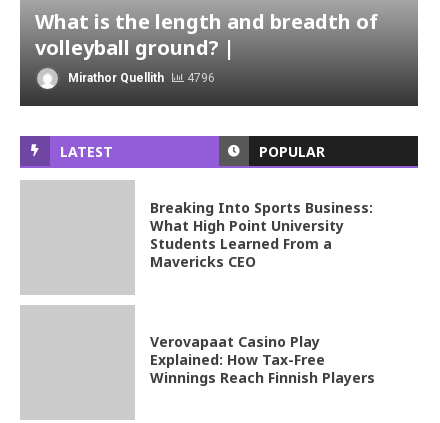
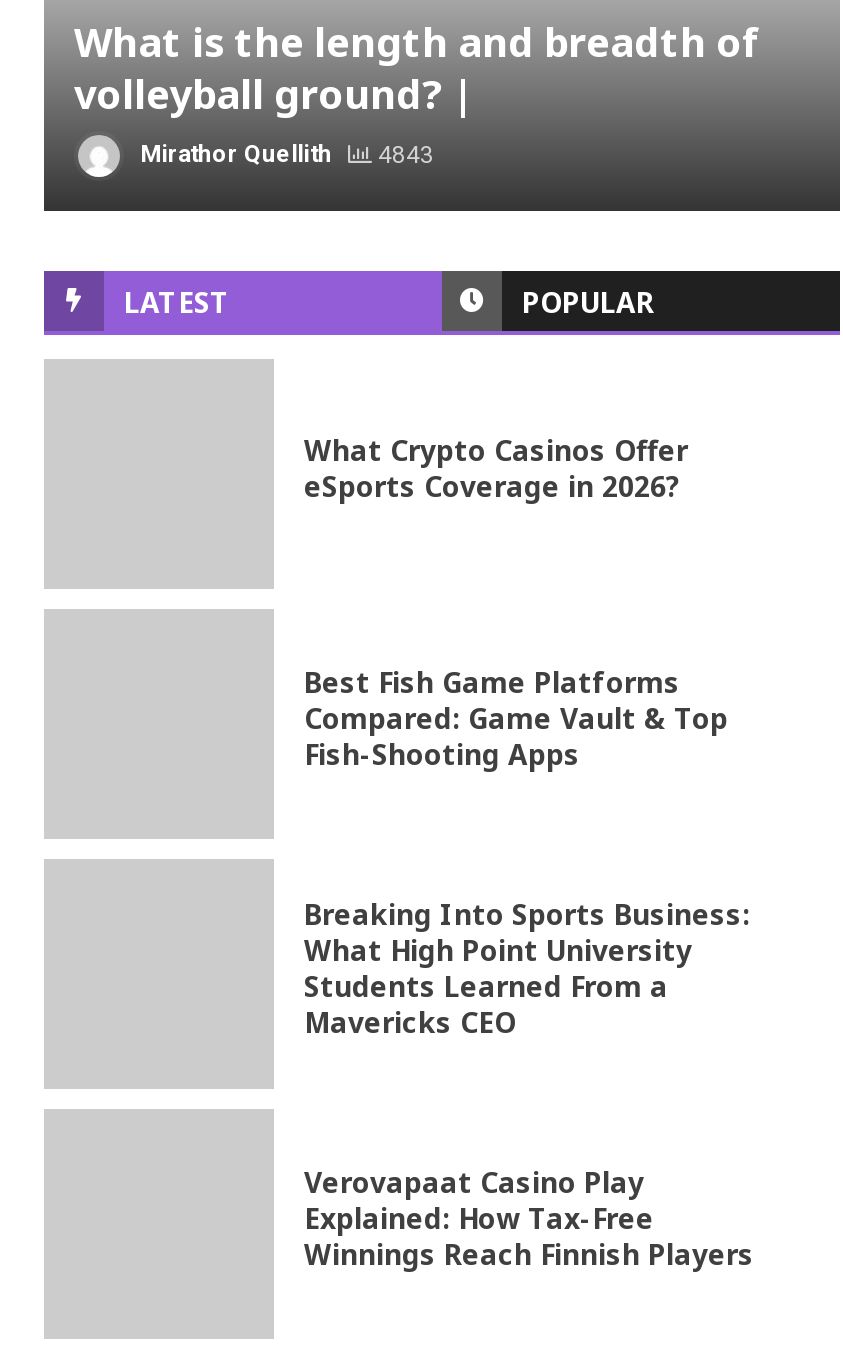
[65,71,215,85] Mirathor Quellith 4796 -> [134,140,434,168] Mirathor Quellith 4843
none -> [304,431,688,505] What Crypto Casinos Offer | eSports Coverage in 2026?
none -> [304,663,728,773] Best Fish Game Platforms | Compared: Game Vault & Top | Fish-Shooting Apps

